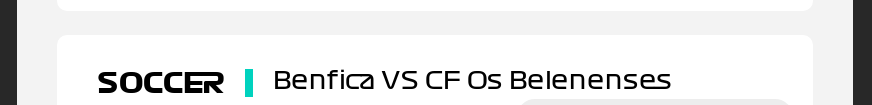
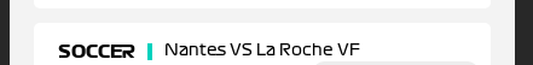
[273,69,671,93] Benfica VS CF Os Belenenses -> [164,43,360,58] Nantes VS La Roche VF

